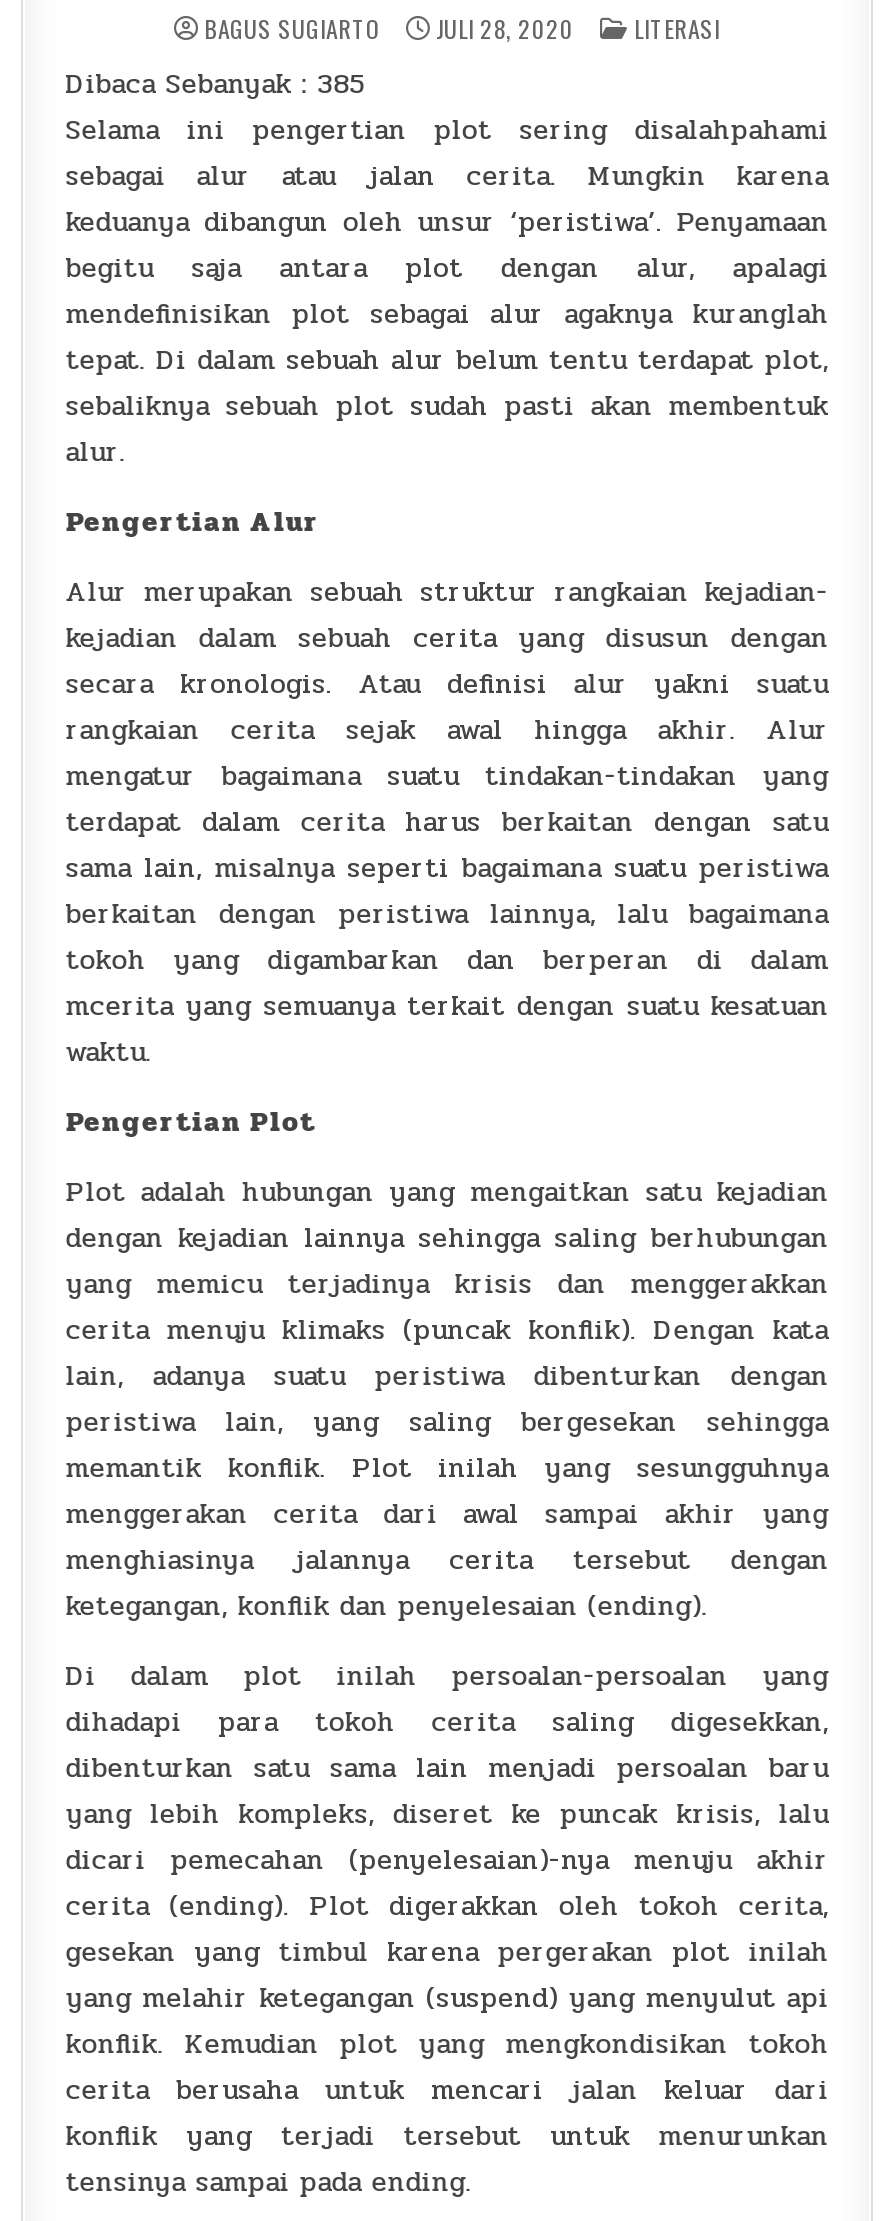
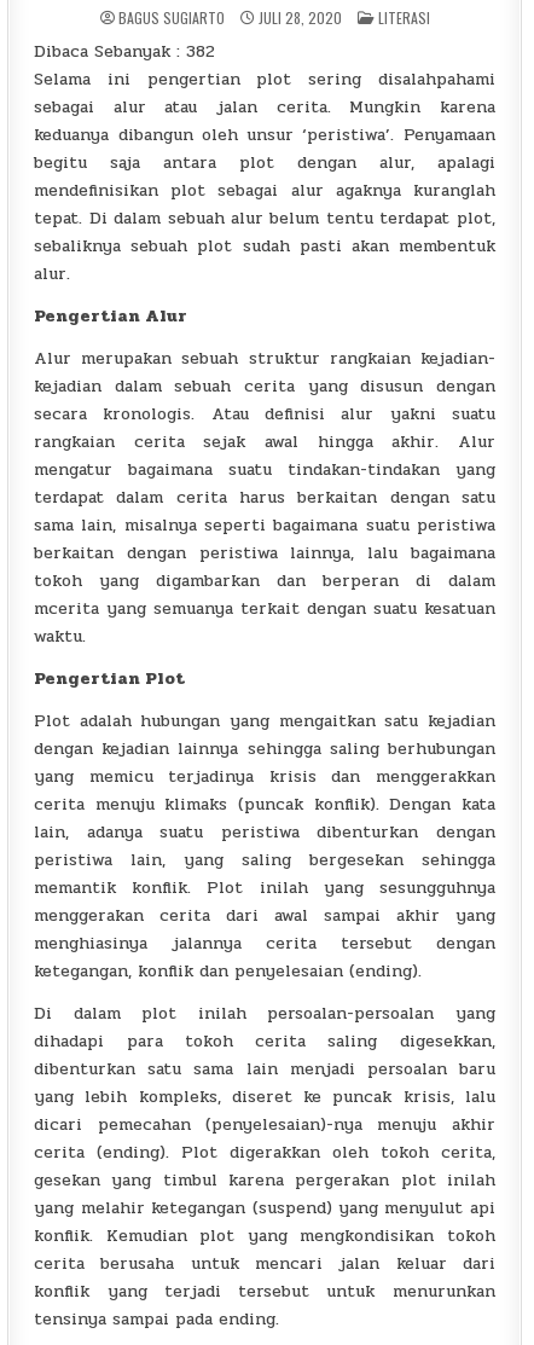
[65,64,365,106] Dibaca Sebanyak : 385 -> [34,39,215,65] Dibaca Sebanyak : 382

